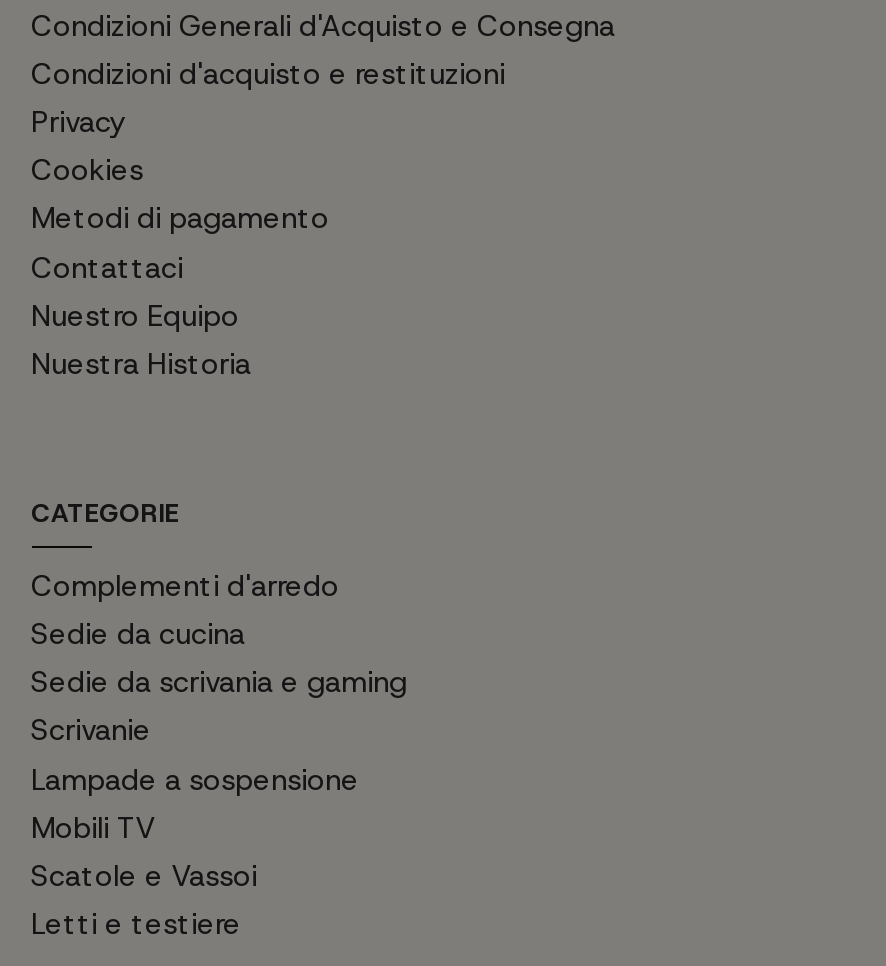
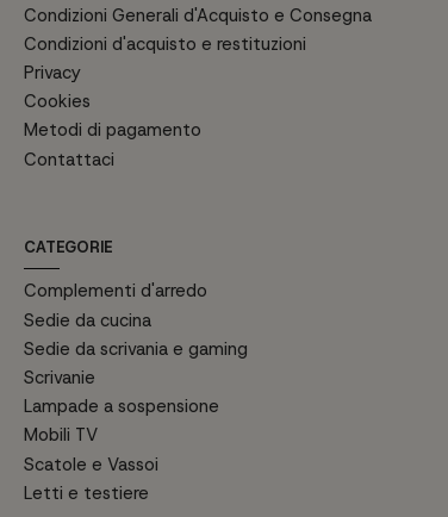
[31,295,251,384] Nuestro Equipo | Nuestra Historia -> none

